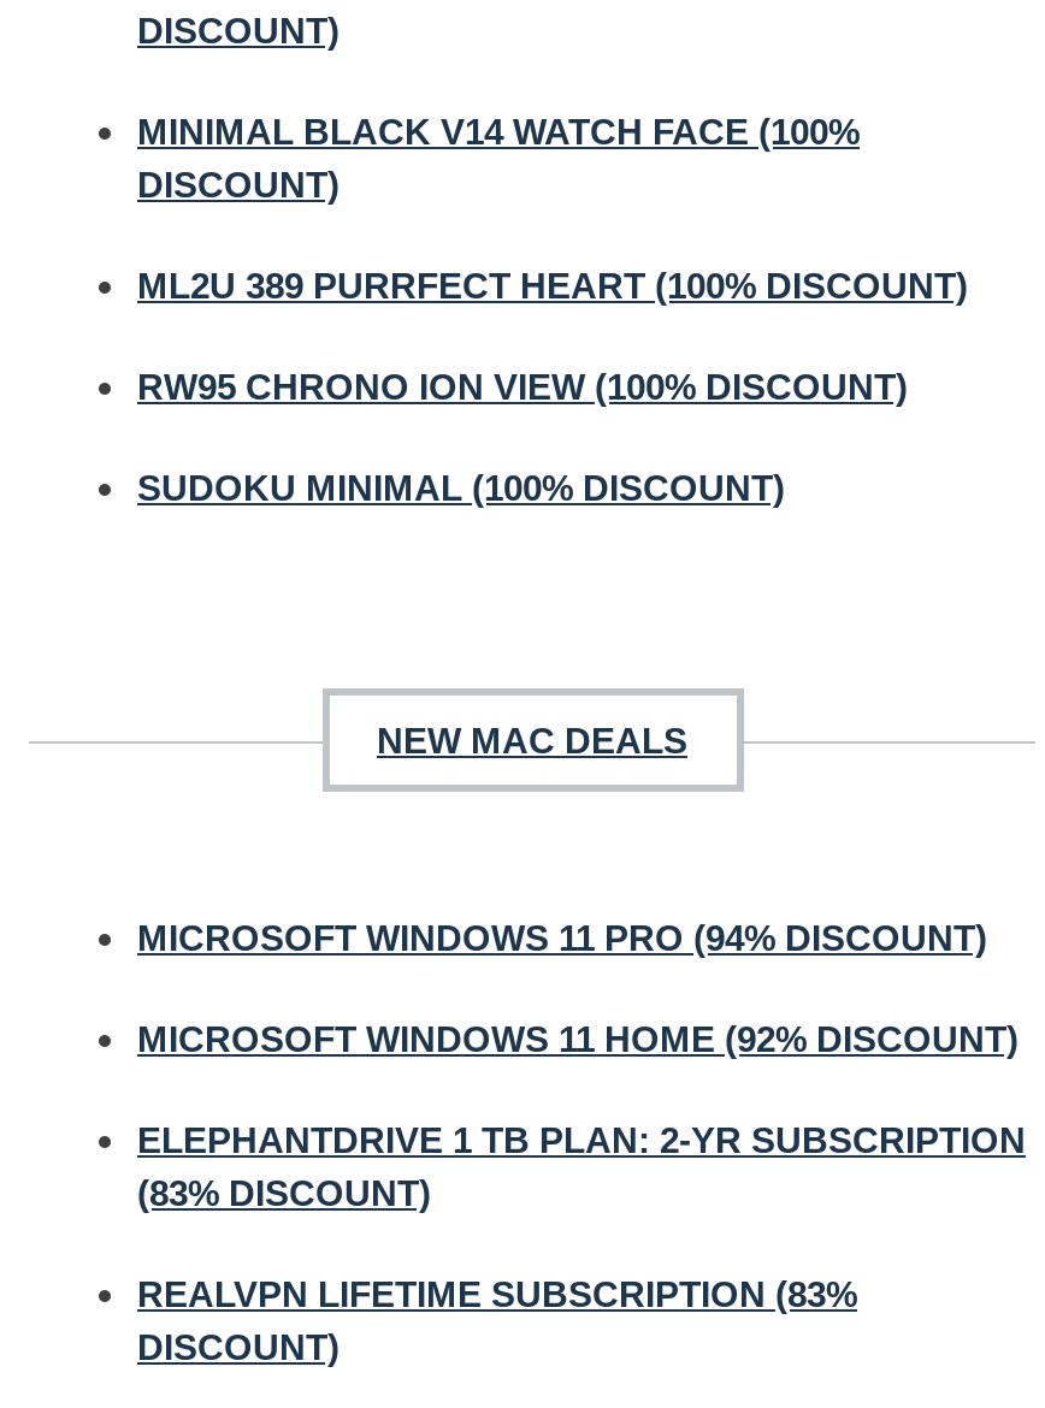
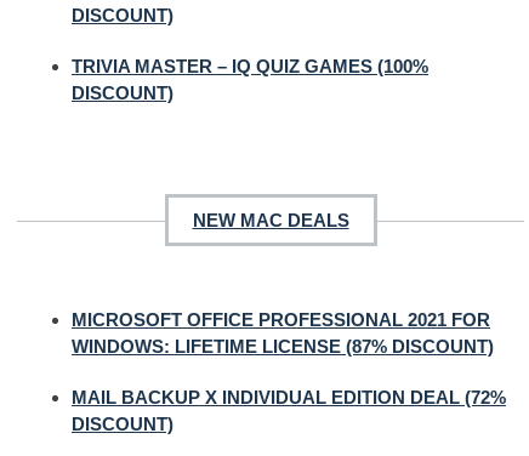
[137,110,860,151] MINIMAL BLACK V14 WATCH FACE (100% -> [72,56,428,76] TRIVIA MASTER – IQ QUIZ GAMES (100%
[137,265,968,508] ML2U 389 PURRFECT HEART (100% DISCOUNT) | RW95 CHRONO ION VIEW (100% DISCOUNT) | SUDOKU MINIMAL (100% DISCOUNT) -> none
[137,918,1026,1315] MICROSOFT WINDOWS 11 PRO (94% DISCOUNT) | MICROSOFT WINDOWS 11 HOME (92% DISCOUNT) | ELEPHANTDRIVE 1 TB PLAN: 2-YR SUBSCRIPTION | (83% DISCOUNT) | REALVPN LIFETIME SUBSCRIPTION (83% -> [72,310,506,408] MICROSOFT OFFICE PROFESSIONAL 2021 FOR | WINDOWS: LIFETIME LICENSE (87% DISCOUNT) | MAIL BACKUP X INDIVIDUAL EDITION DEAL (72%

